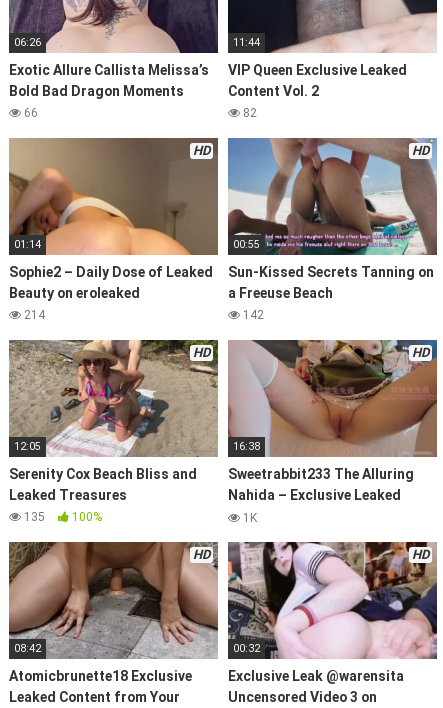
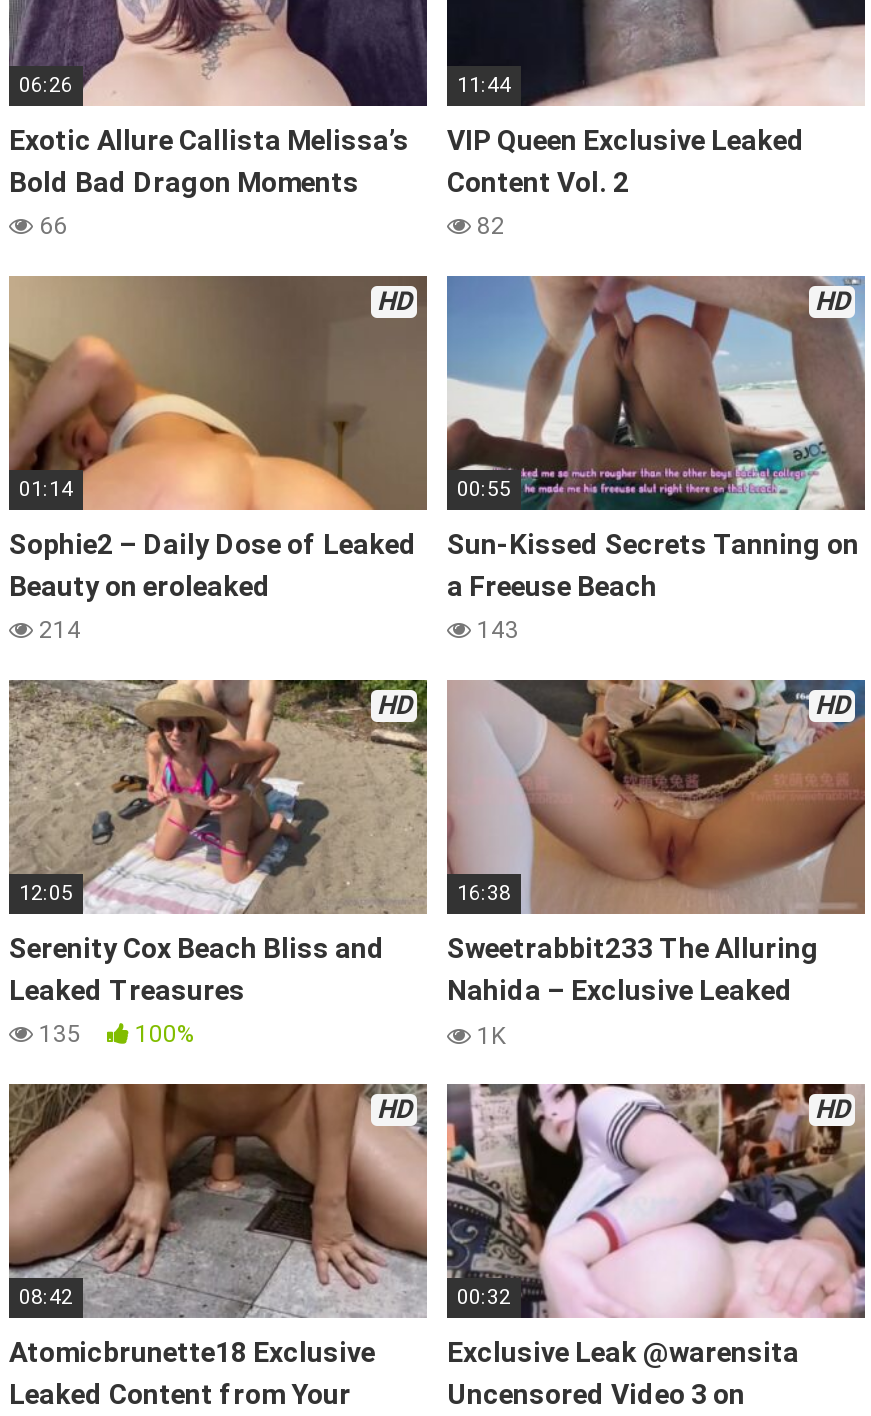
[240,308,264,322] 142 -> [471,616,519,644] 143

